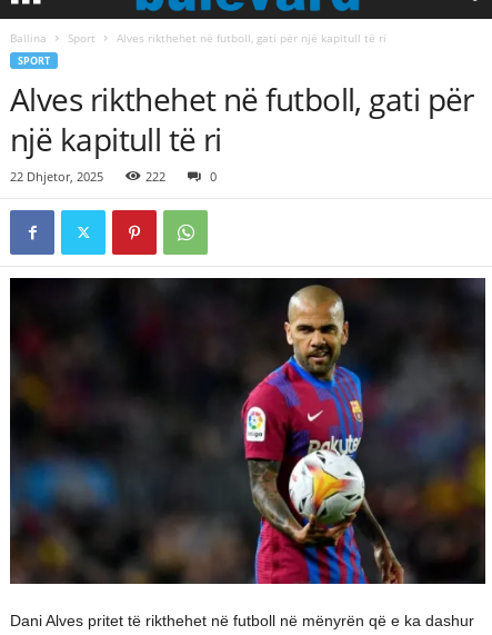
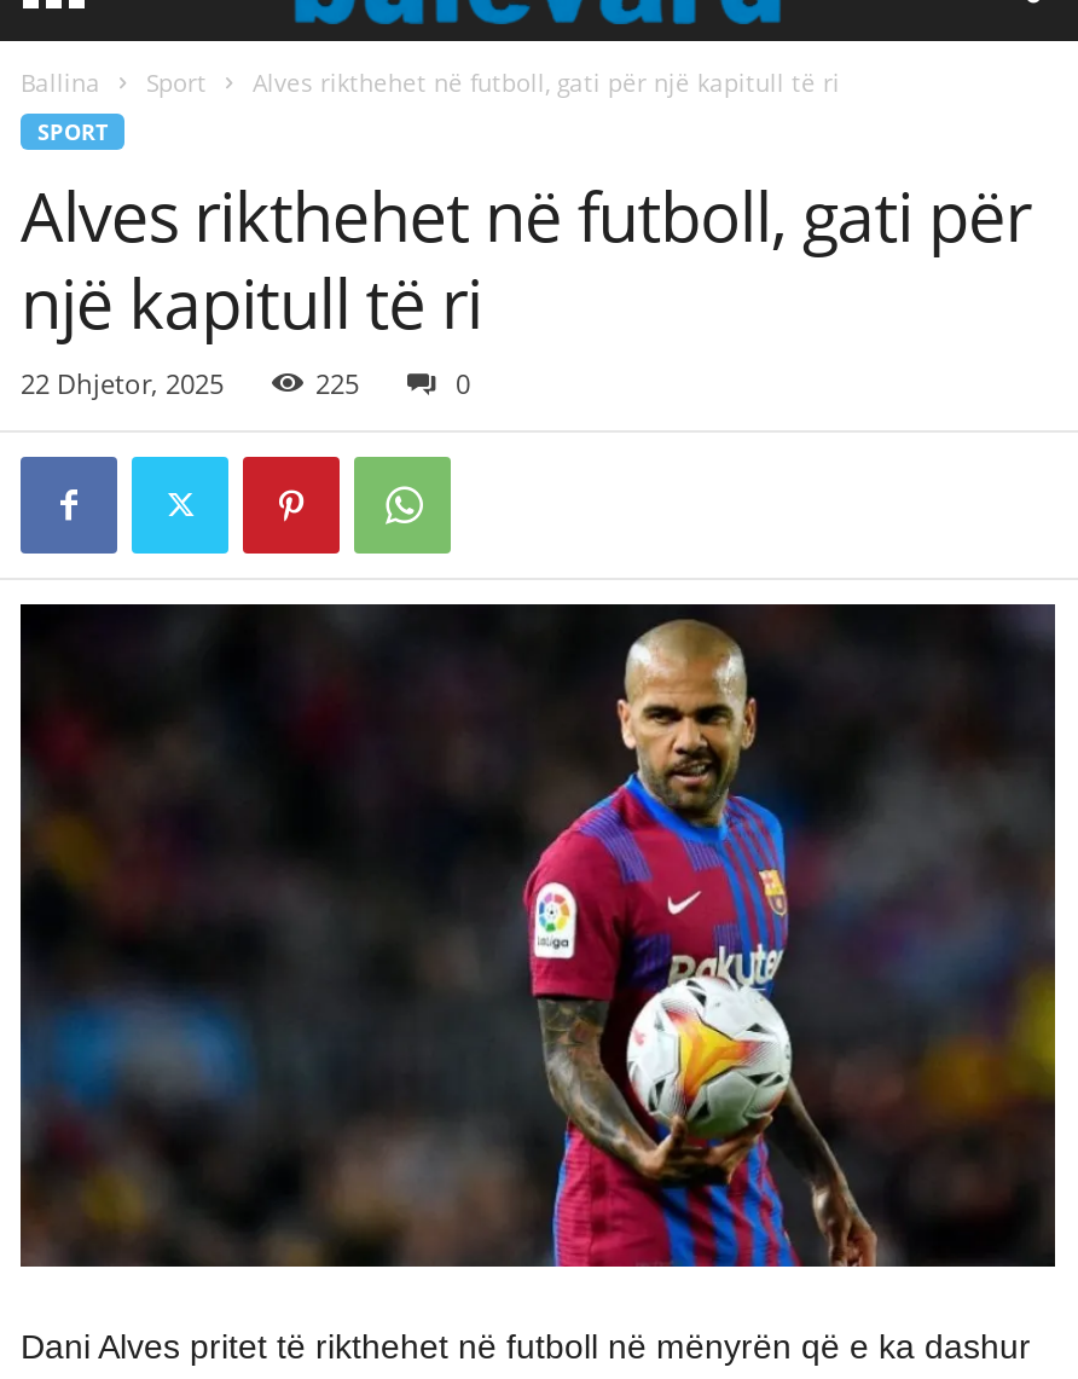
[145,168,165,185] 222 -> [315,365,359,401] 225

